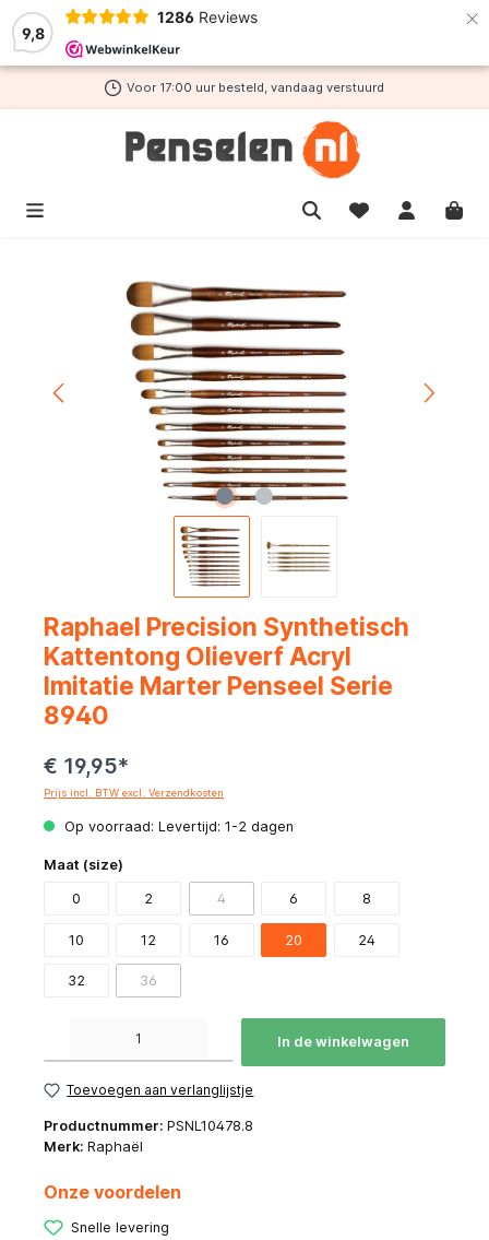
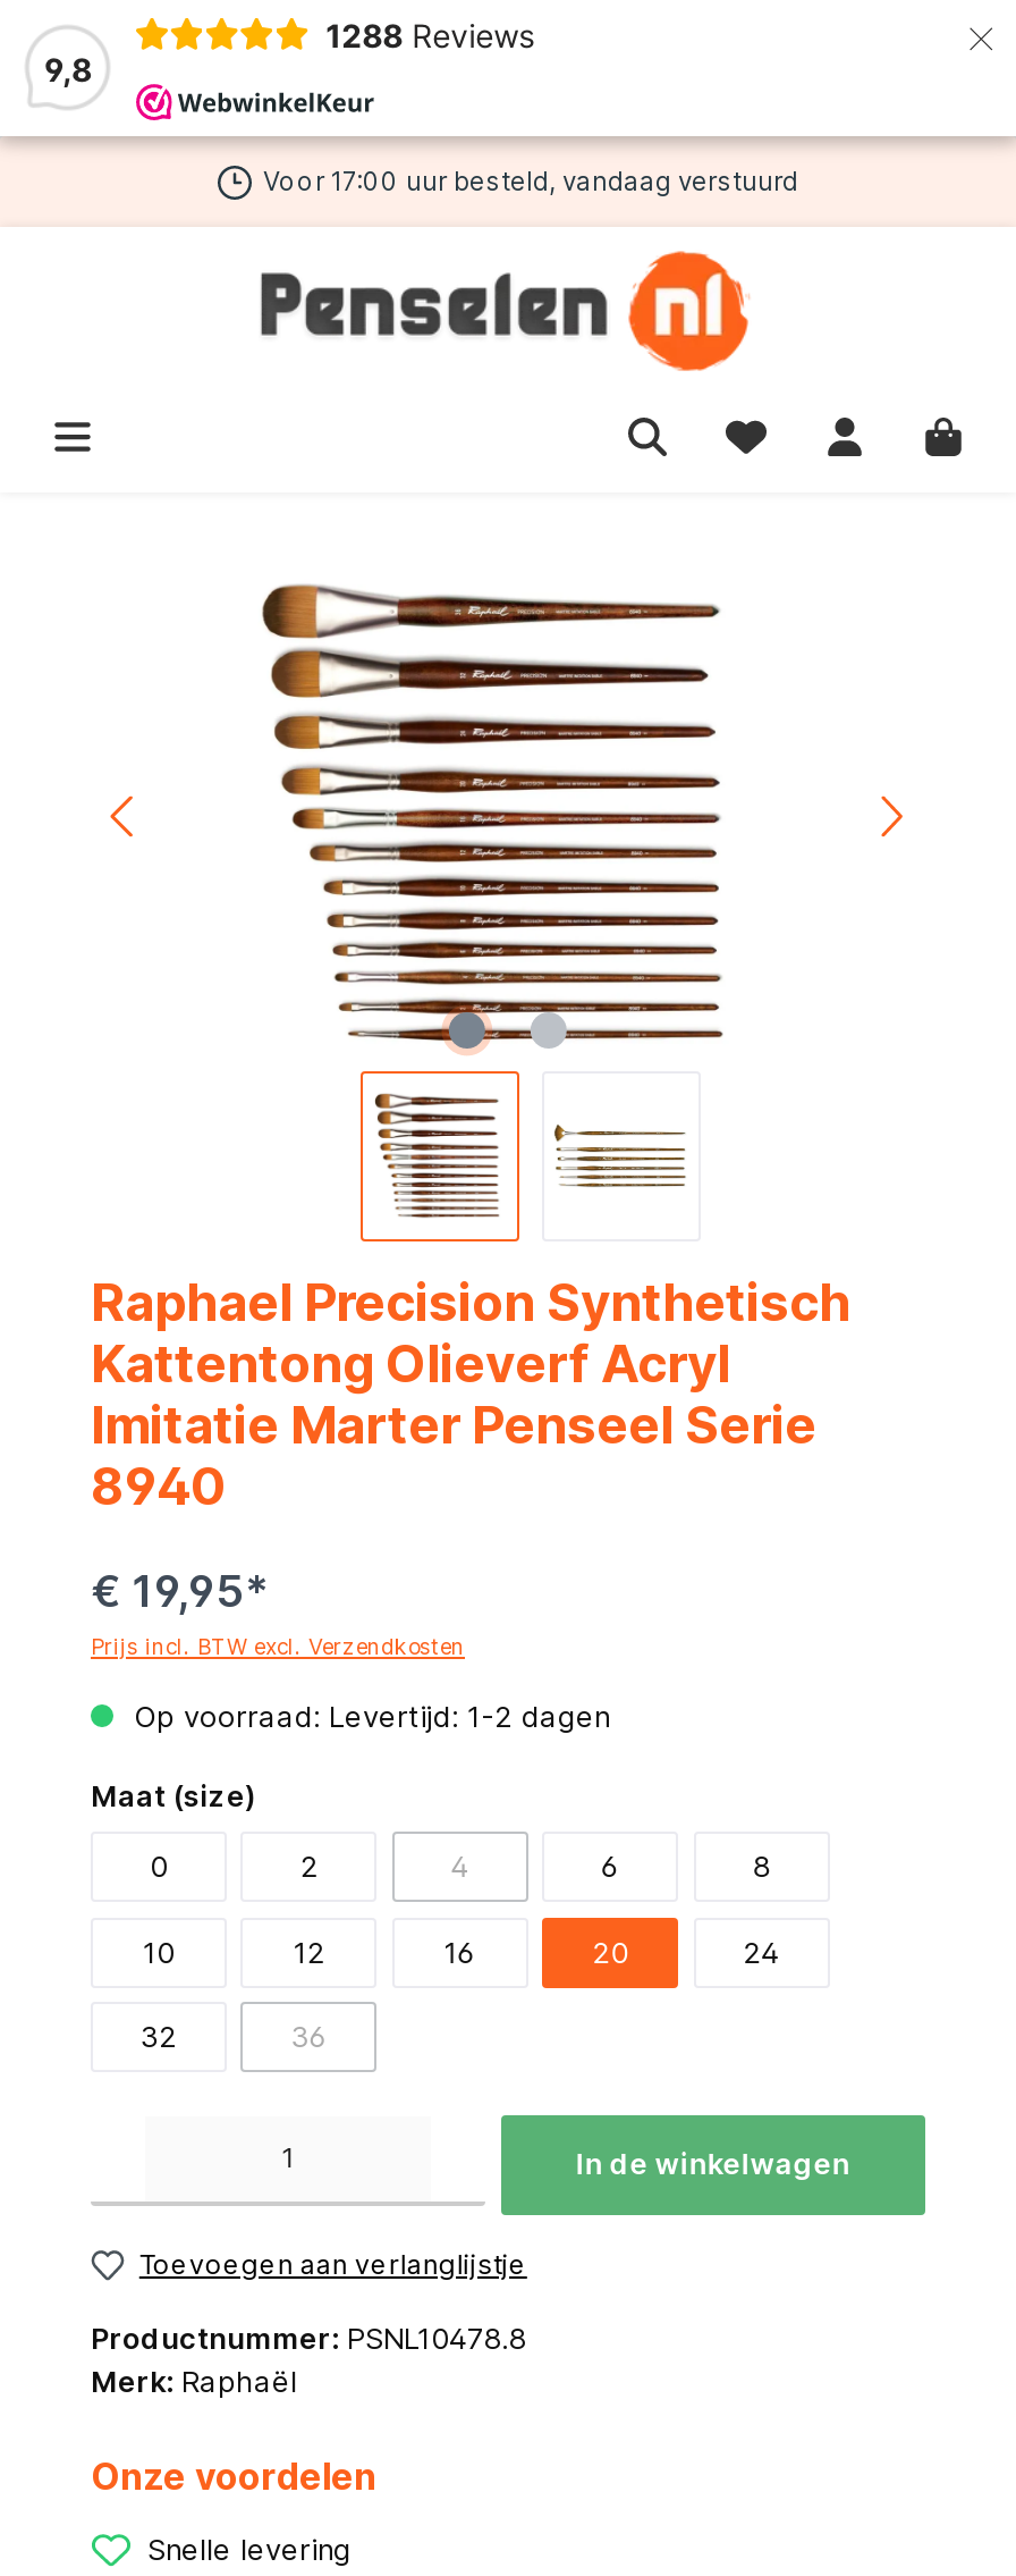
[157,7,257,26] 1286 Reviews -> [326,15,534,53] 1288 Reviews

